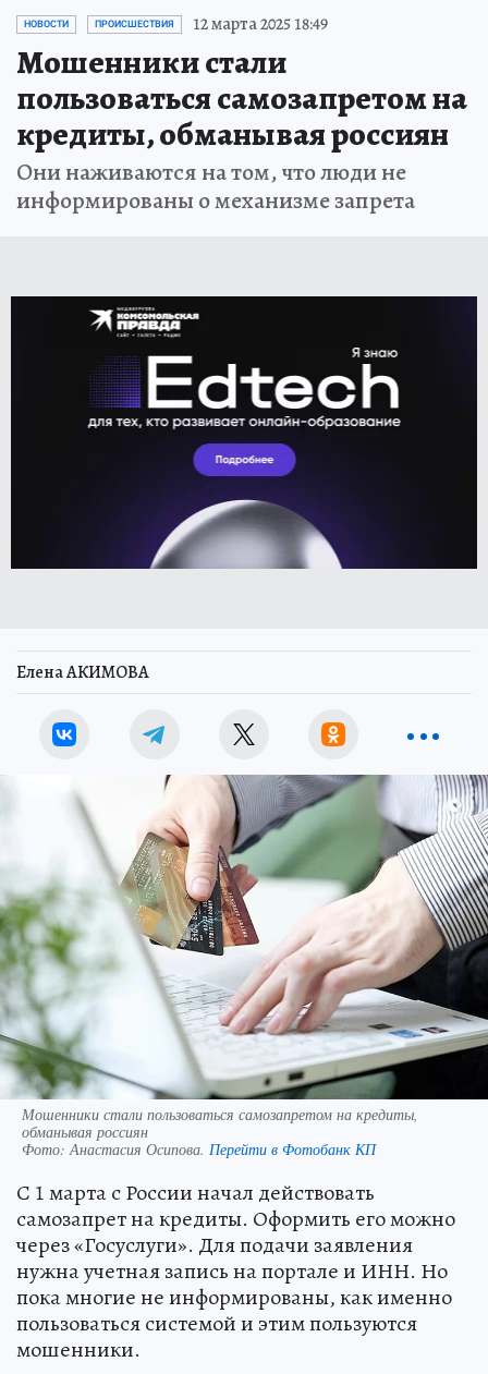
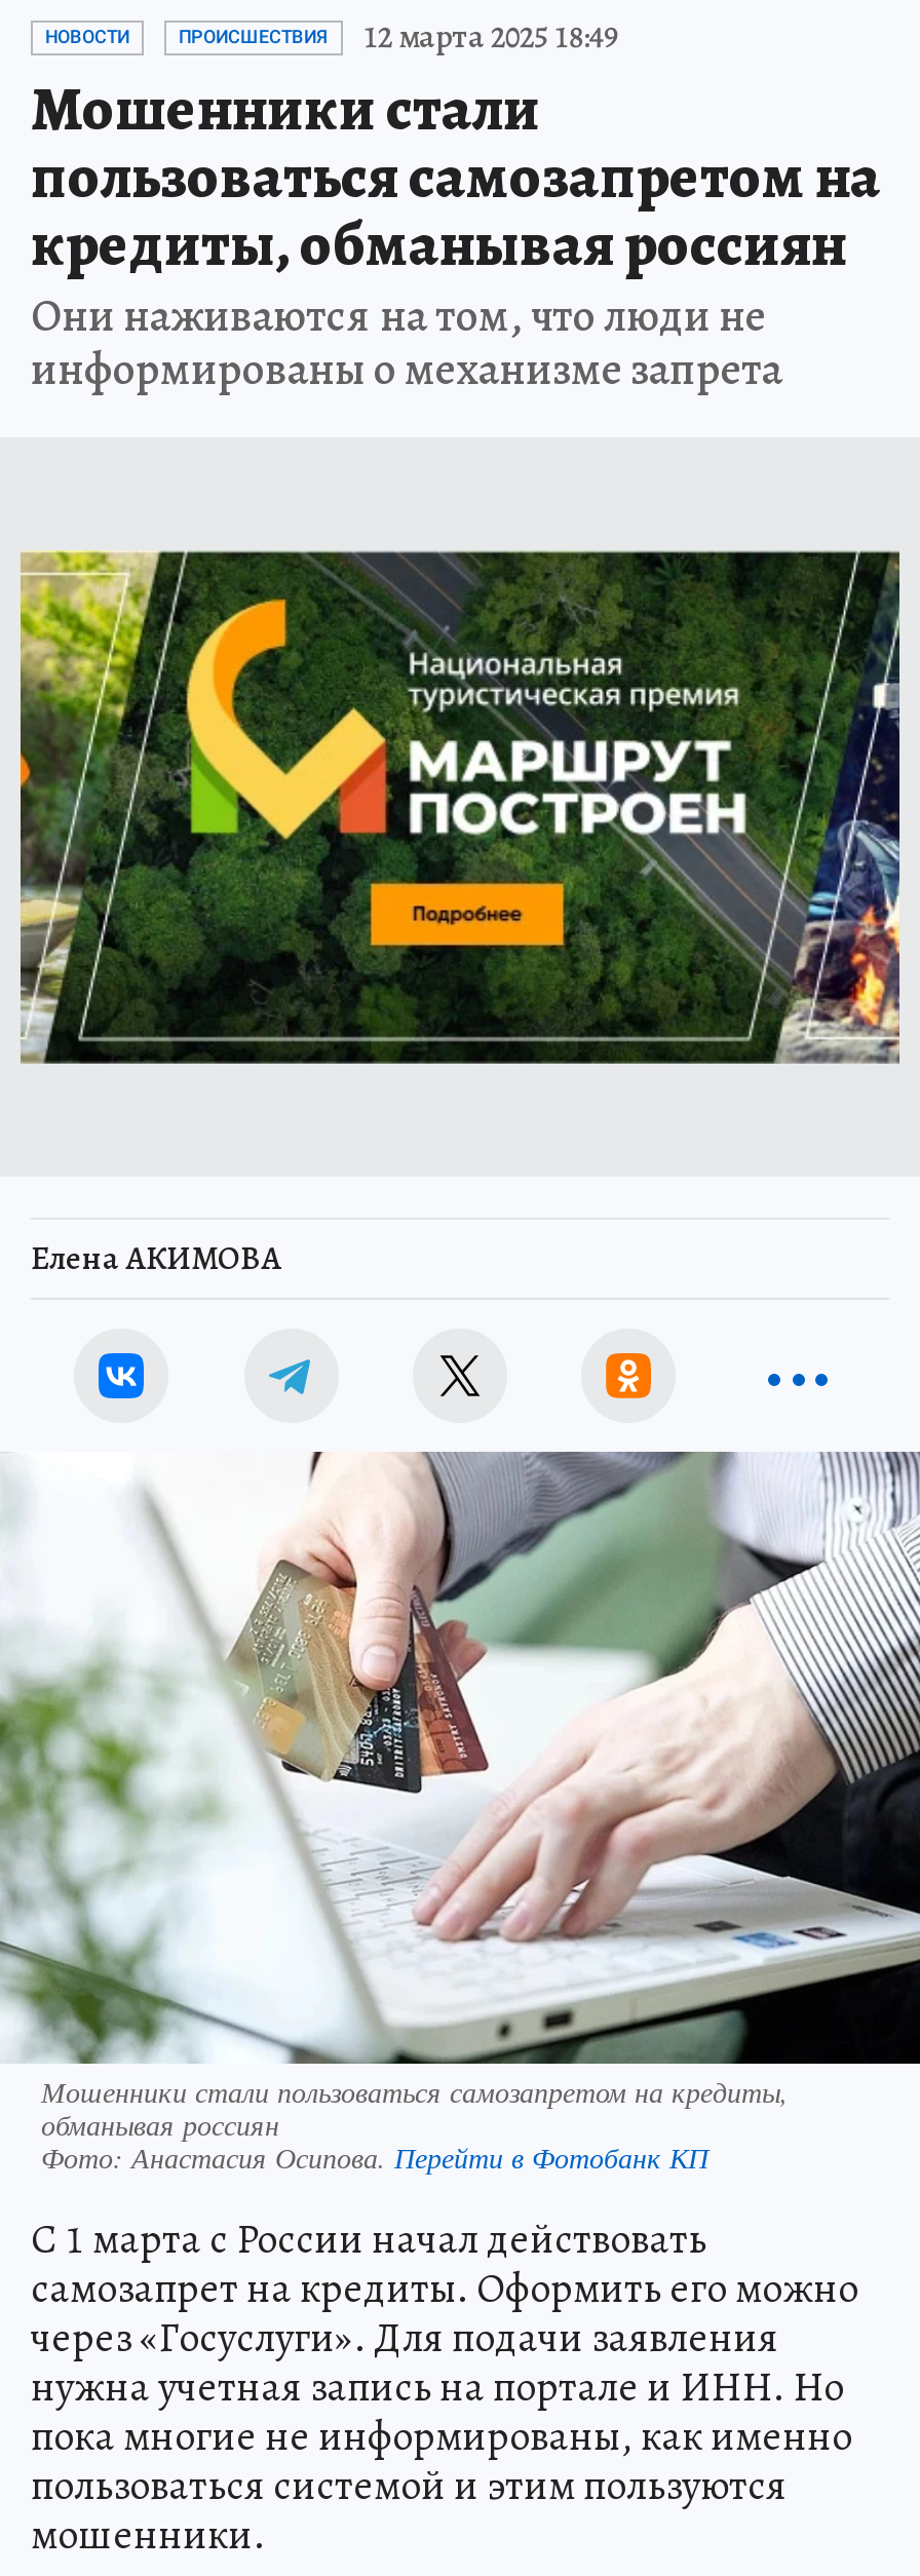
[10,295,478,569] [image] -> [18,550,902,1066] [image]

